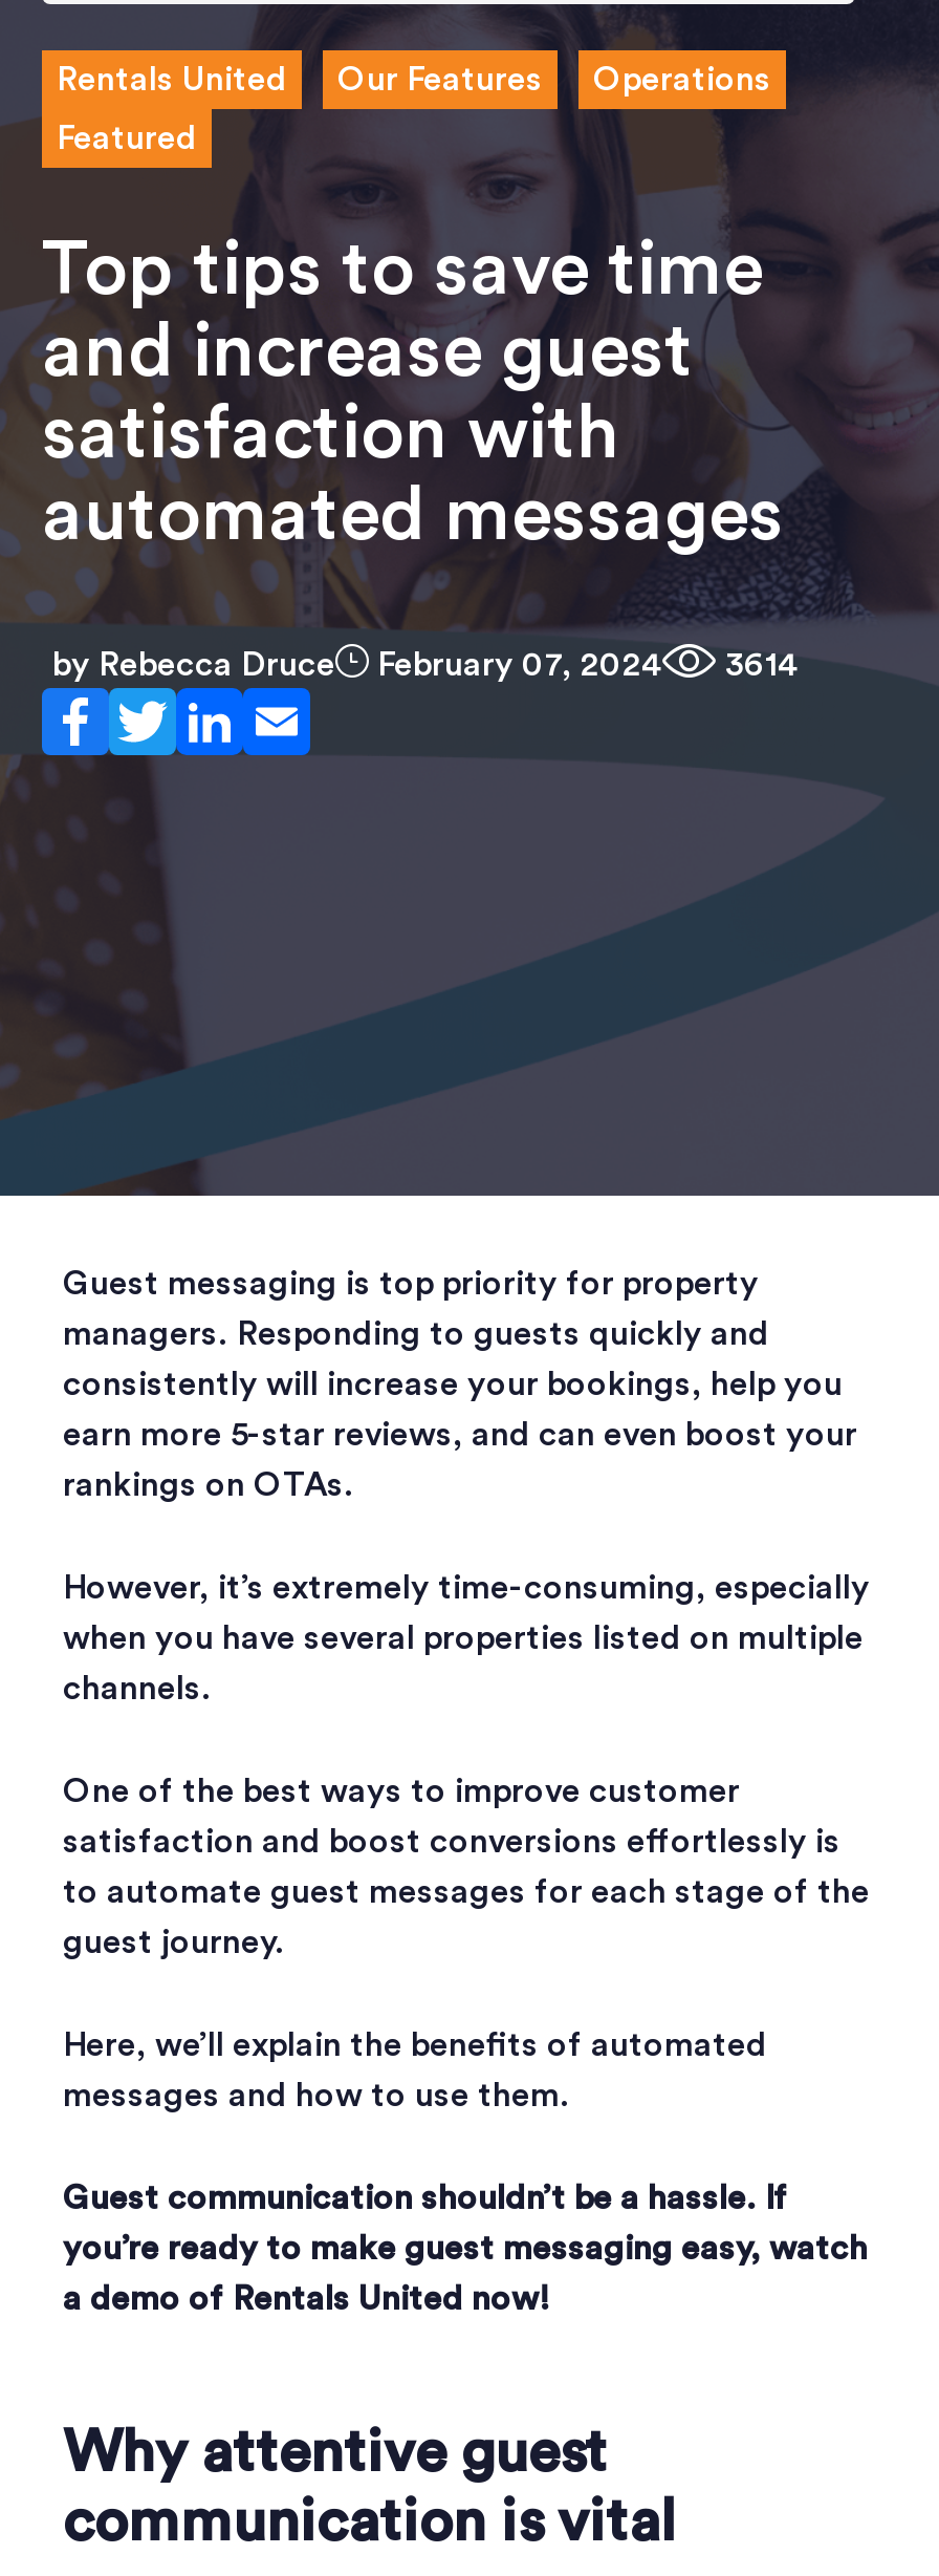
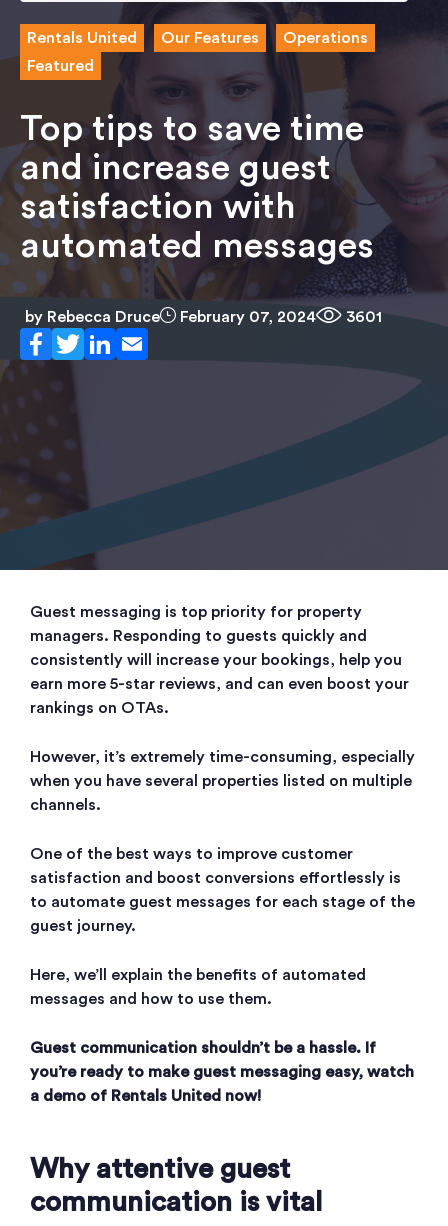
[52,648,799,682] by Rebecca Druce February 07, 2024 3614 -> [25,309,382,325] by Rebecca Druce February 07, 2024 3601

